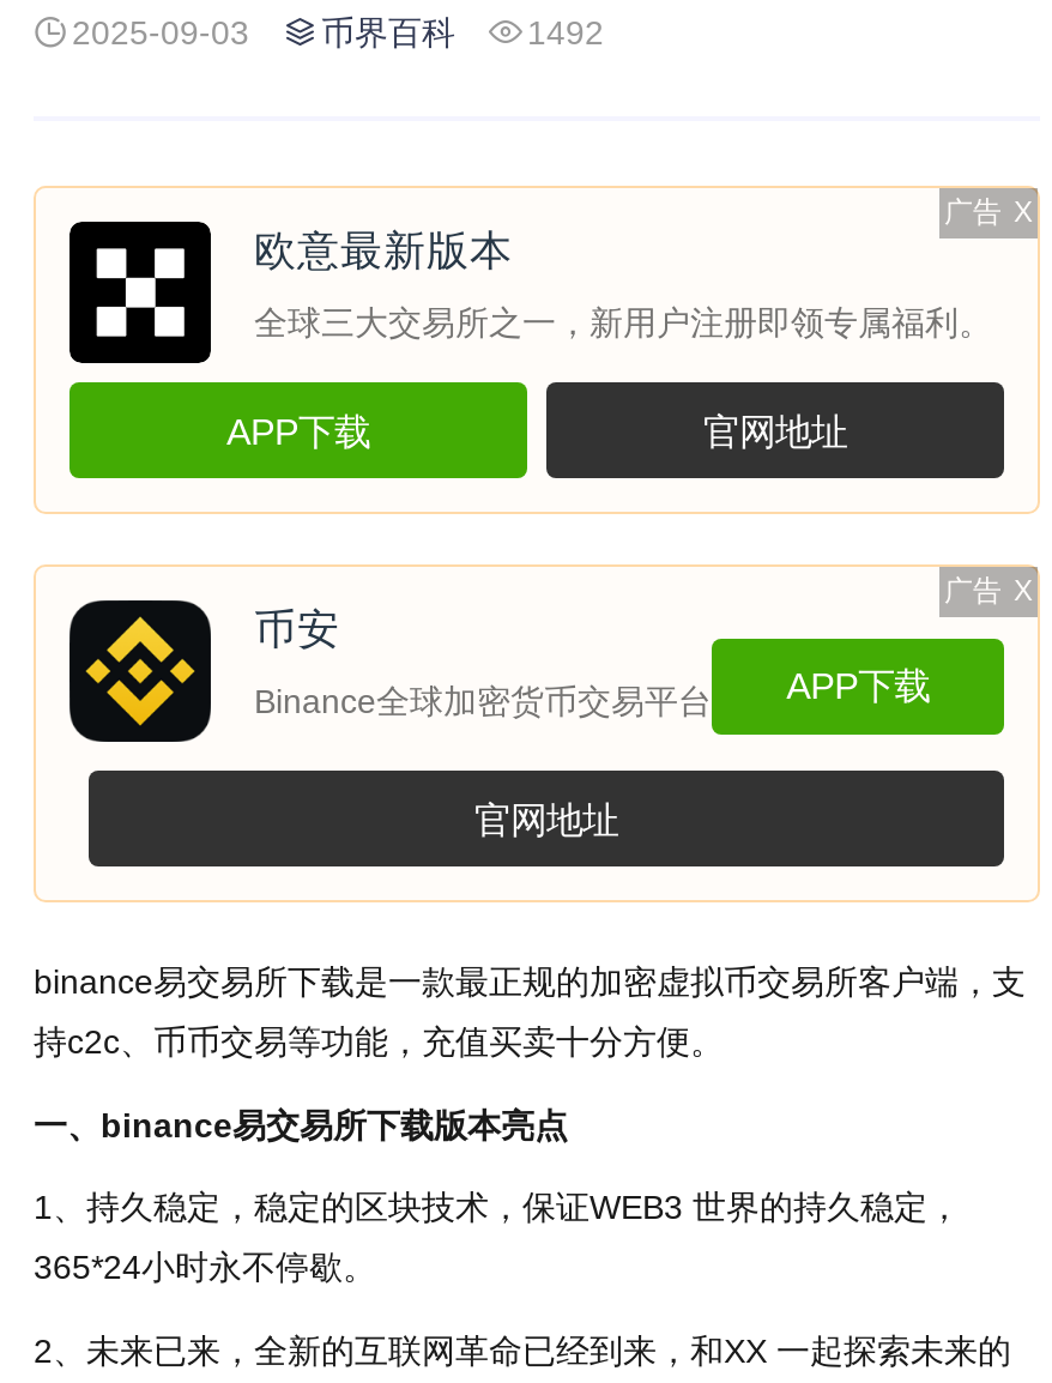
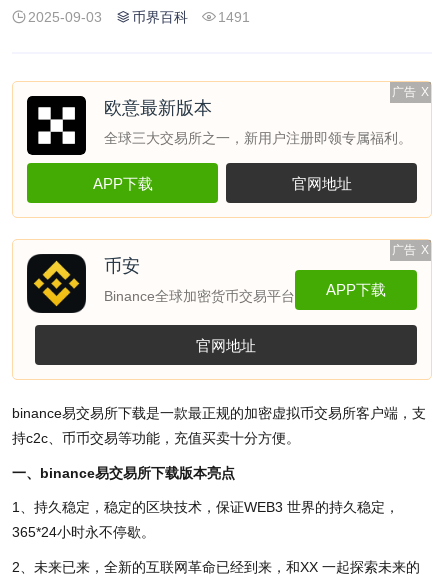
[72,13,604,52] 2025-09-03 币界百科 1492 -> [28,9,250,25] 2025-09-03 币界百科 1491

